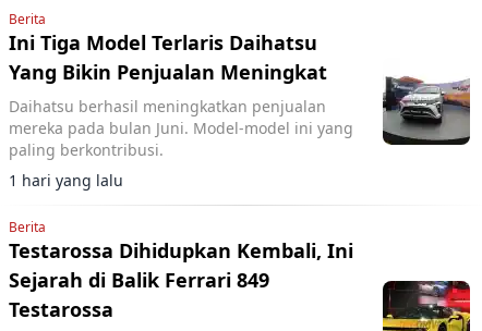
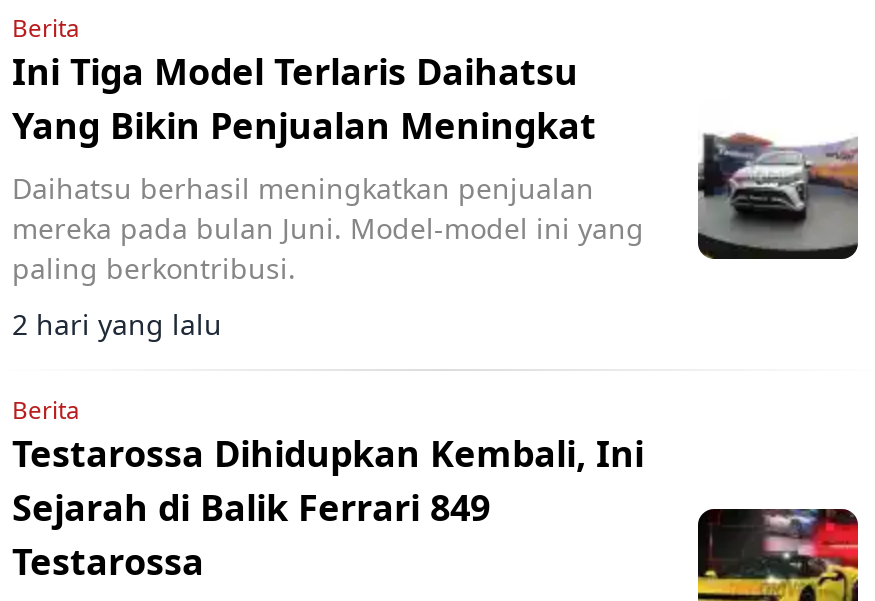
[9,170,123,191] 1 hari yang lalu -> [12,305,222,343] 2 hari yang lalu

